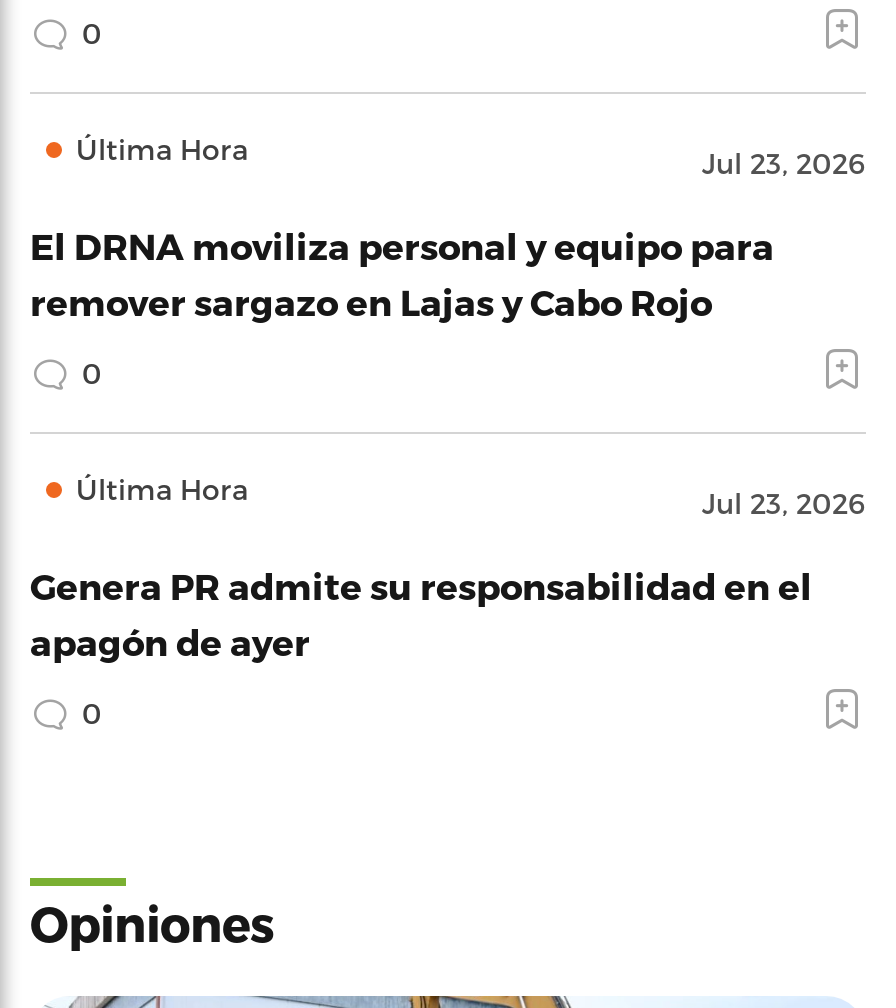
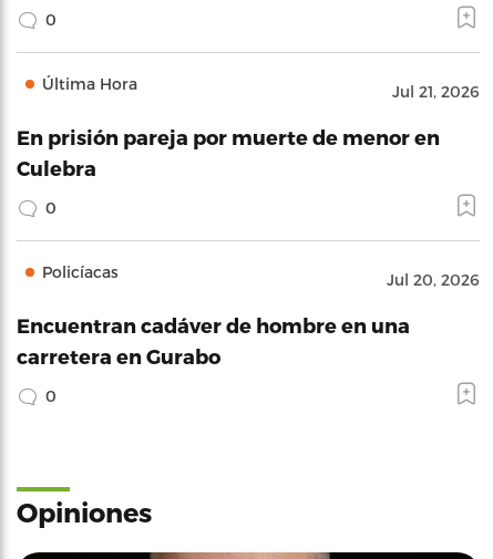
[702,146,866,180] Jul 23, 2026 -> [392,82,480,101] Jul 21, 2026
[30,224,774,322] El DRNA moviliza personal y equipo para | remover sargazo en Lajas y Cabo Rojo -> [17,125,440,179] En prisión pareja por muerte de menor en | Culebra
[76,472,866,520] Última Hora | Jul 23, 2026 -> [42,262,480,289] Policíacas | Jul 20, 2026
[30,564,812,662] Genera PR admite su responsabilidad en el | apagón de ayer -> [17,313,410,368] Encuentran cadáver de hombre en una | carretera en Gurabo

